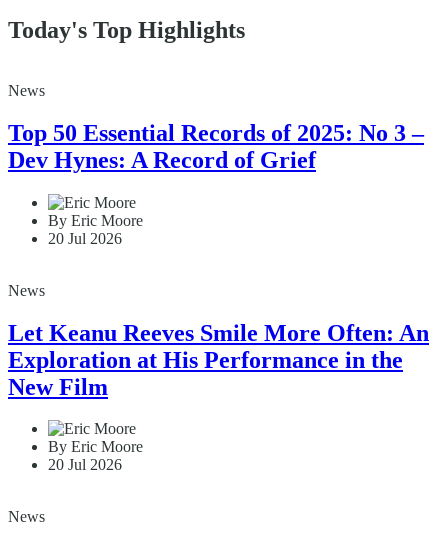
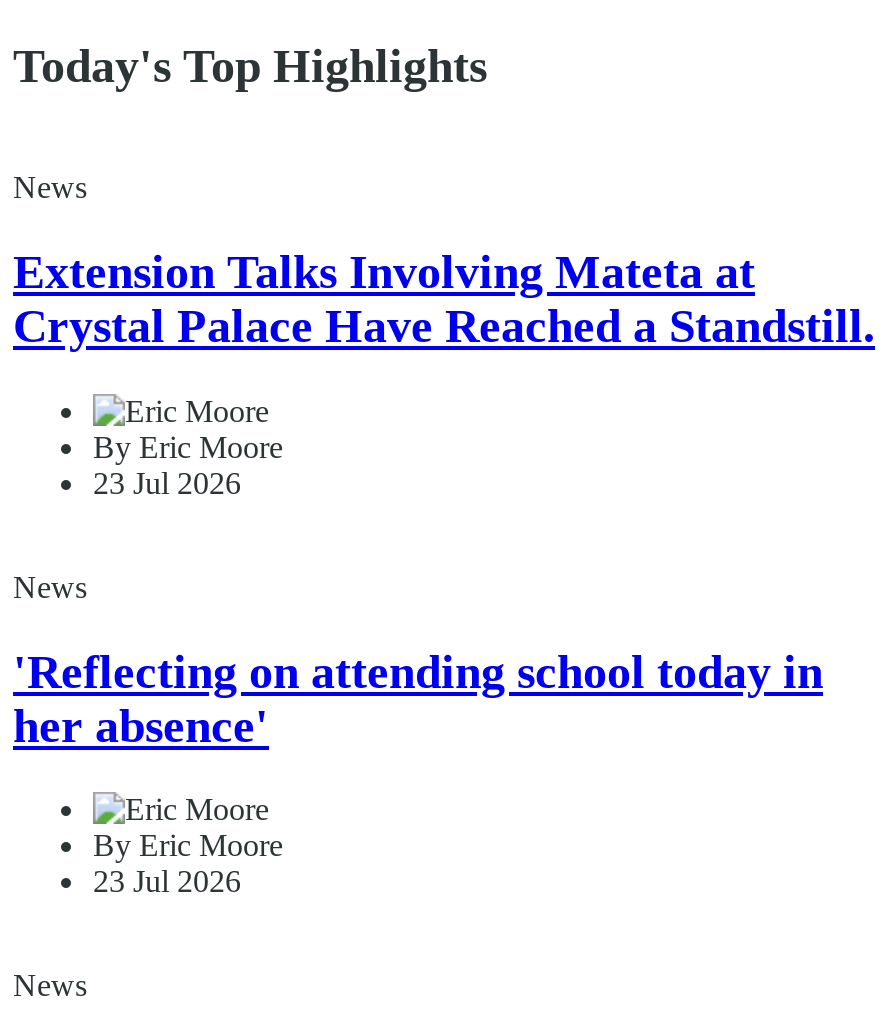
[8,120,424,173] Top 50 Essential Records of 2025: No 3 – | Dev Hynes: A Record of Grief -> [13,245,875,351] Extension Talks Involving Mateta at | Crystal Palace Have Reached a Standstill.
[48,230,122,247] 20 Jul 2026 -> [93,465,241,499] 23 Jul 2026
[8,319,429,399] Let Keanu Reeves Smile More Often: An | Exploration at His Performance in the | New Film -> [13,645,823,751] 'Reflecting on attending school today in | her absence'
[48,456,122,473] 20 Jul 2026 -> [93,865,241,899] 23 Jul 2026

